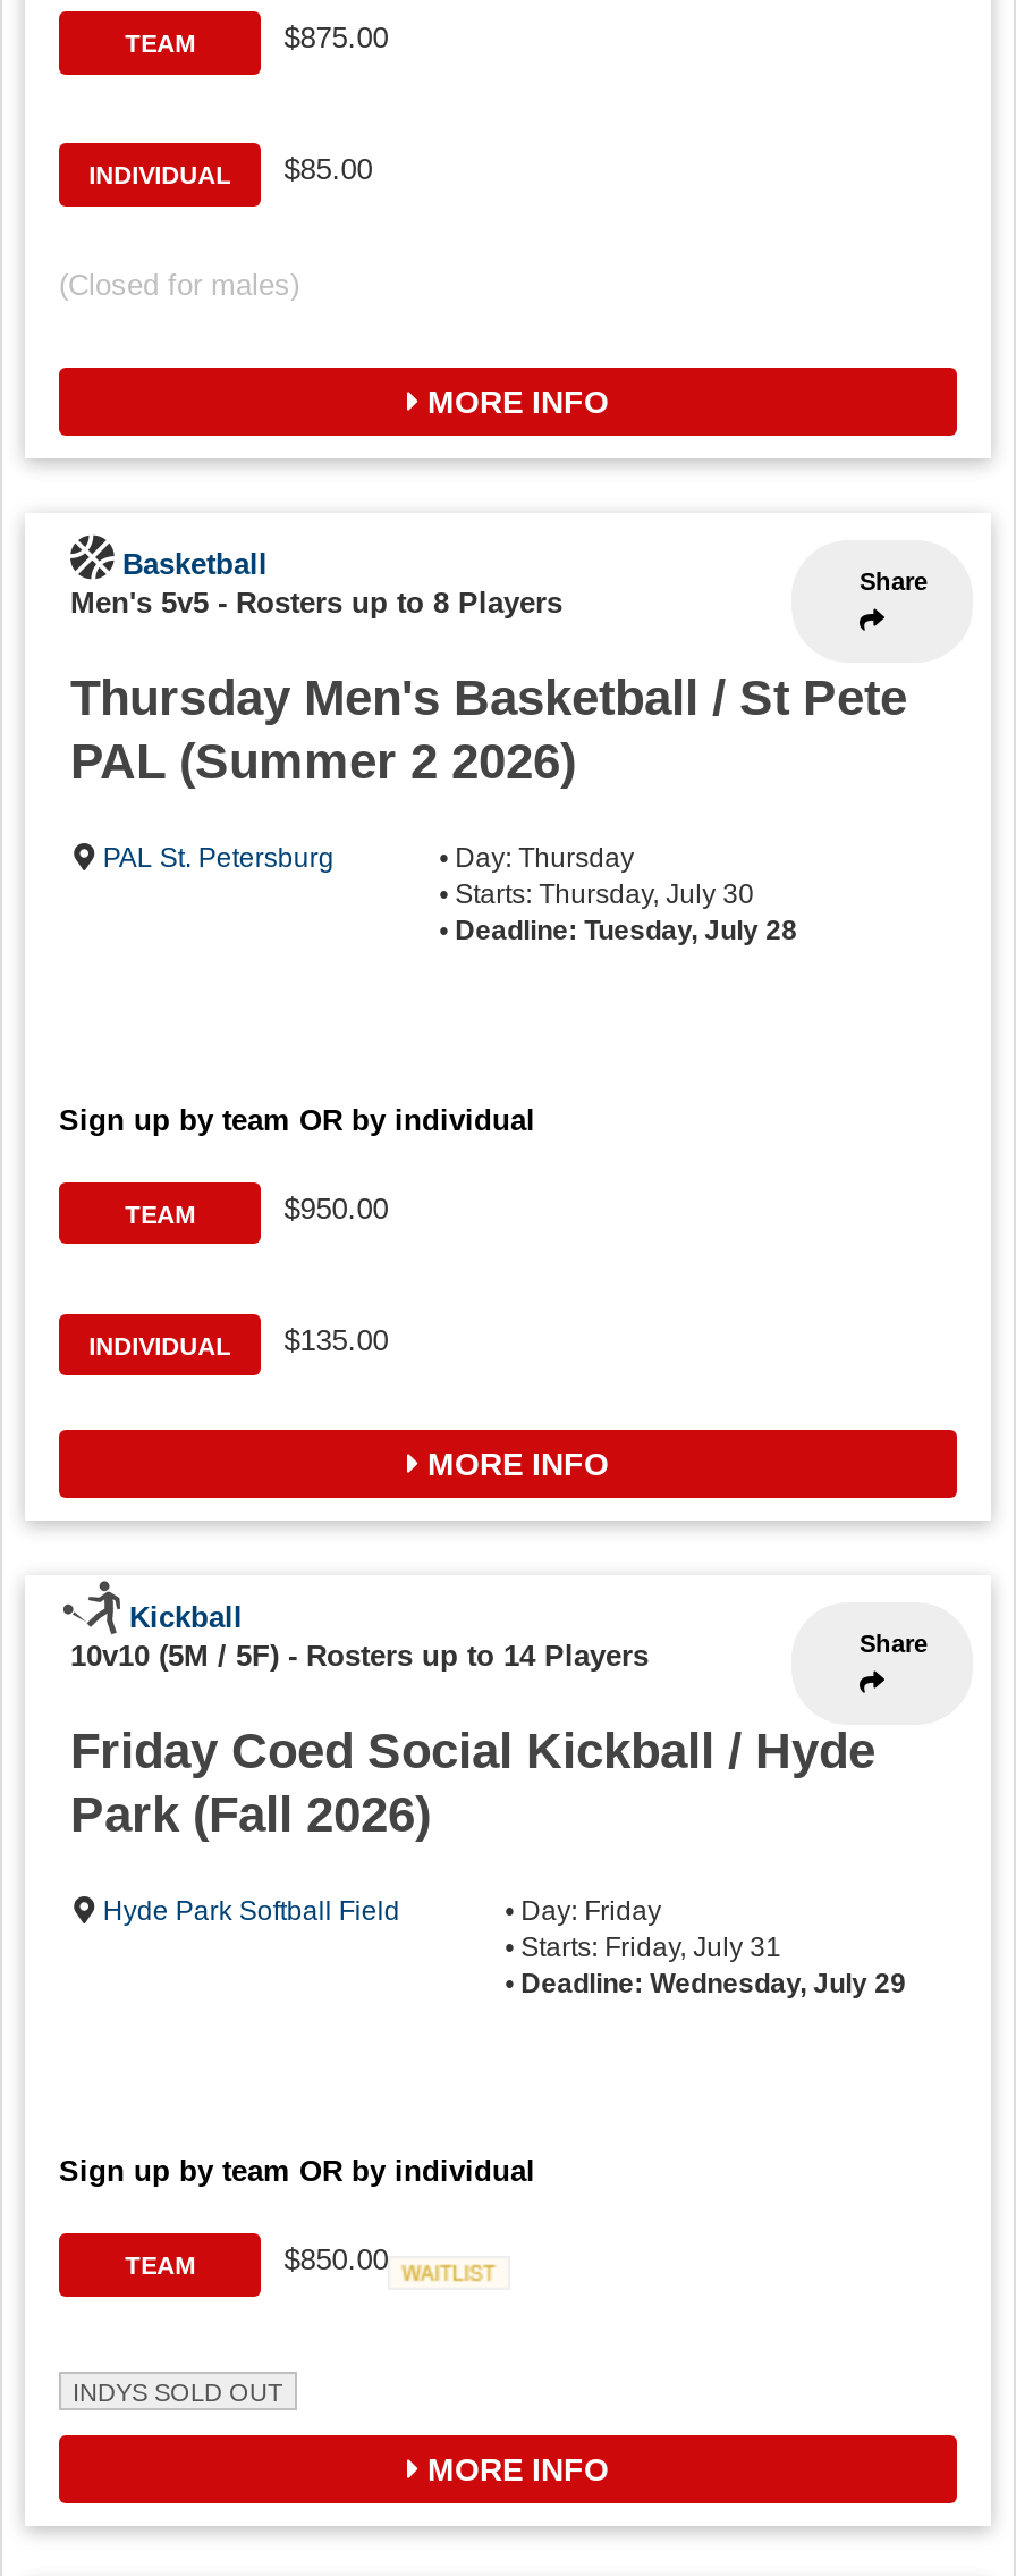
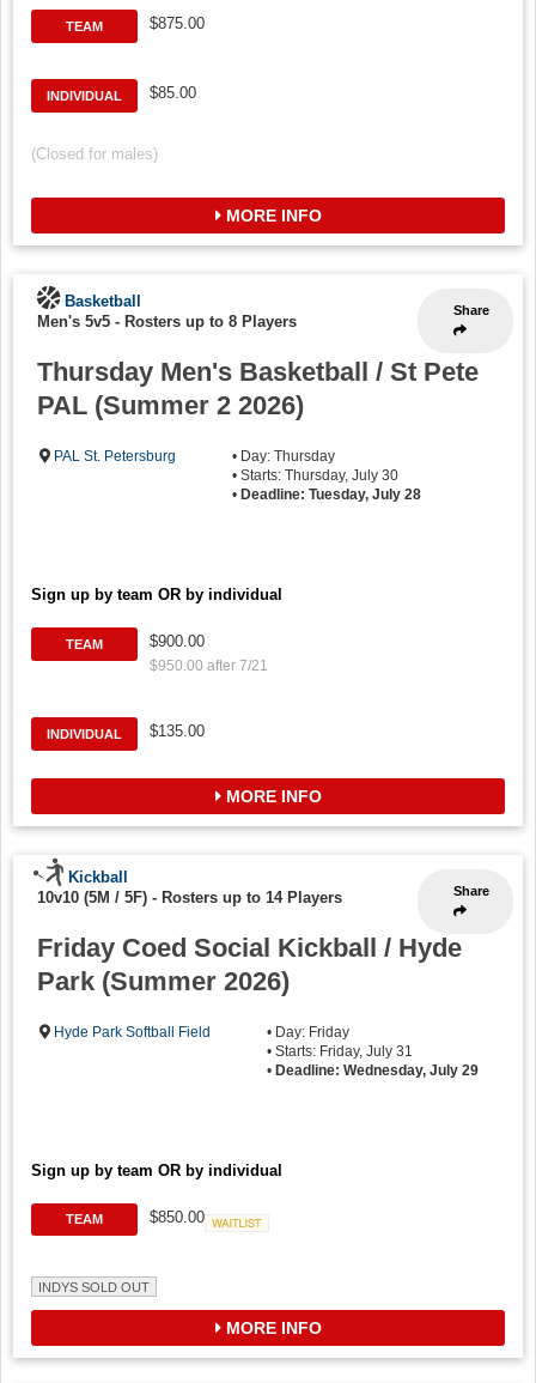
[284,1191,388,1225] $950.00 -> [150,632,268,674] $900.00 | $950.00 after 7/21
[70,1786,431,1843] Park (Fall 2026) -> [37,966,290,996] Park (Summer 2026)

